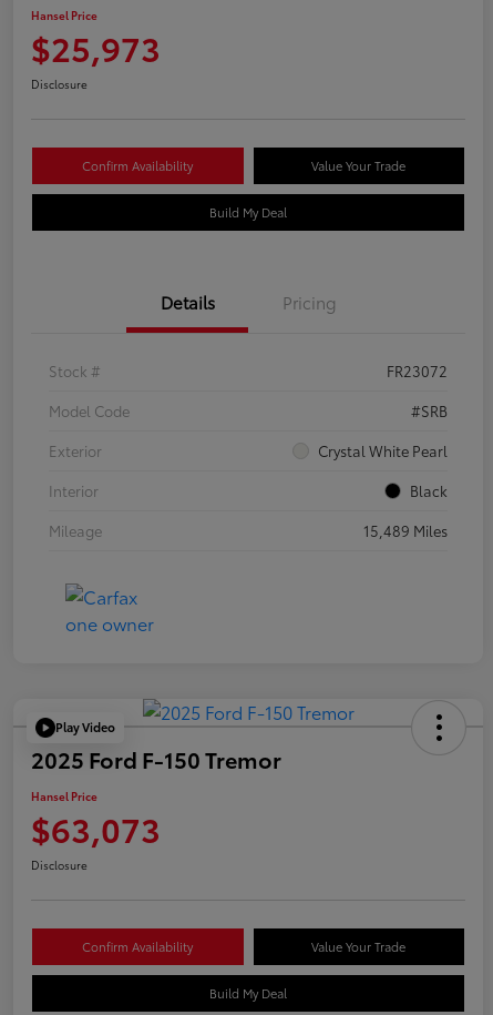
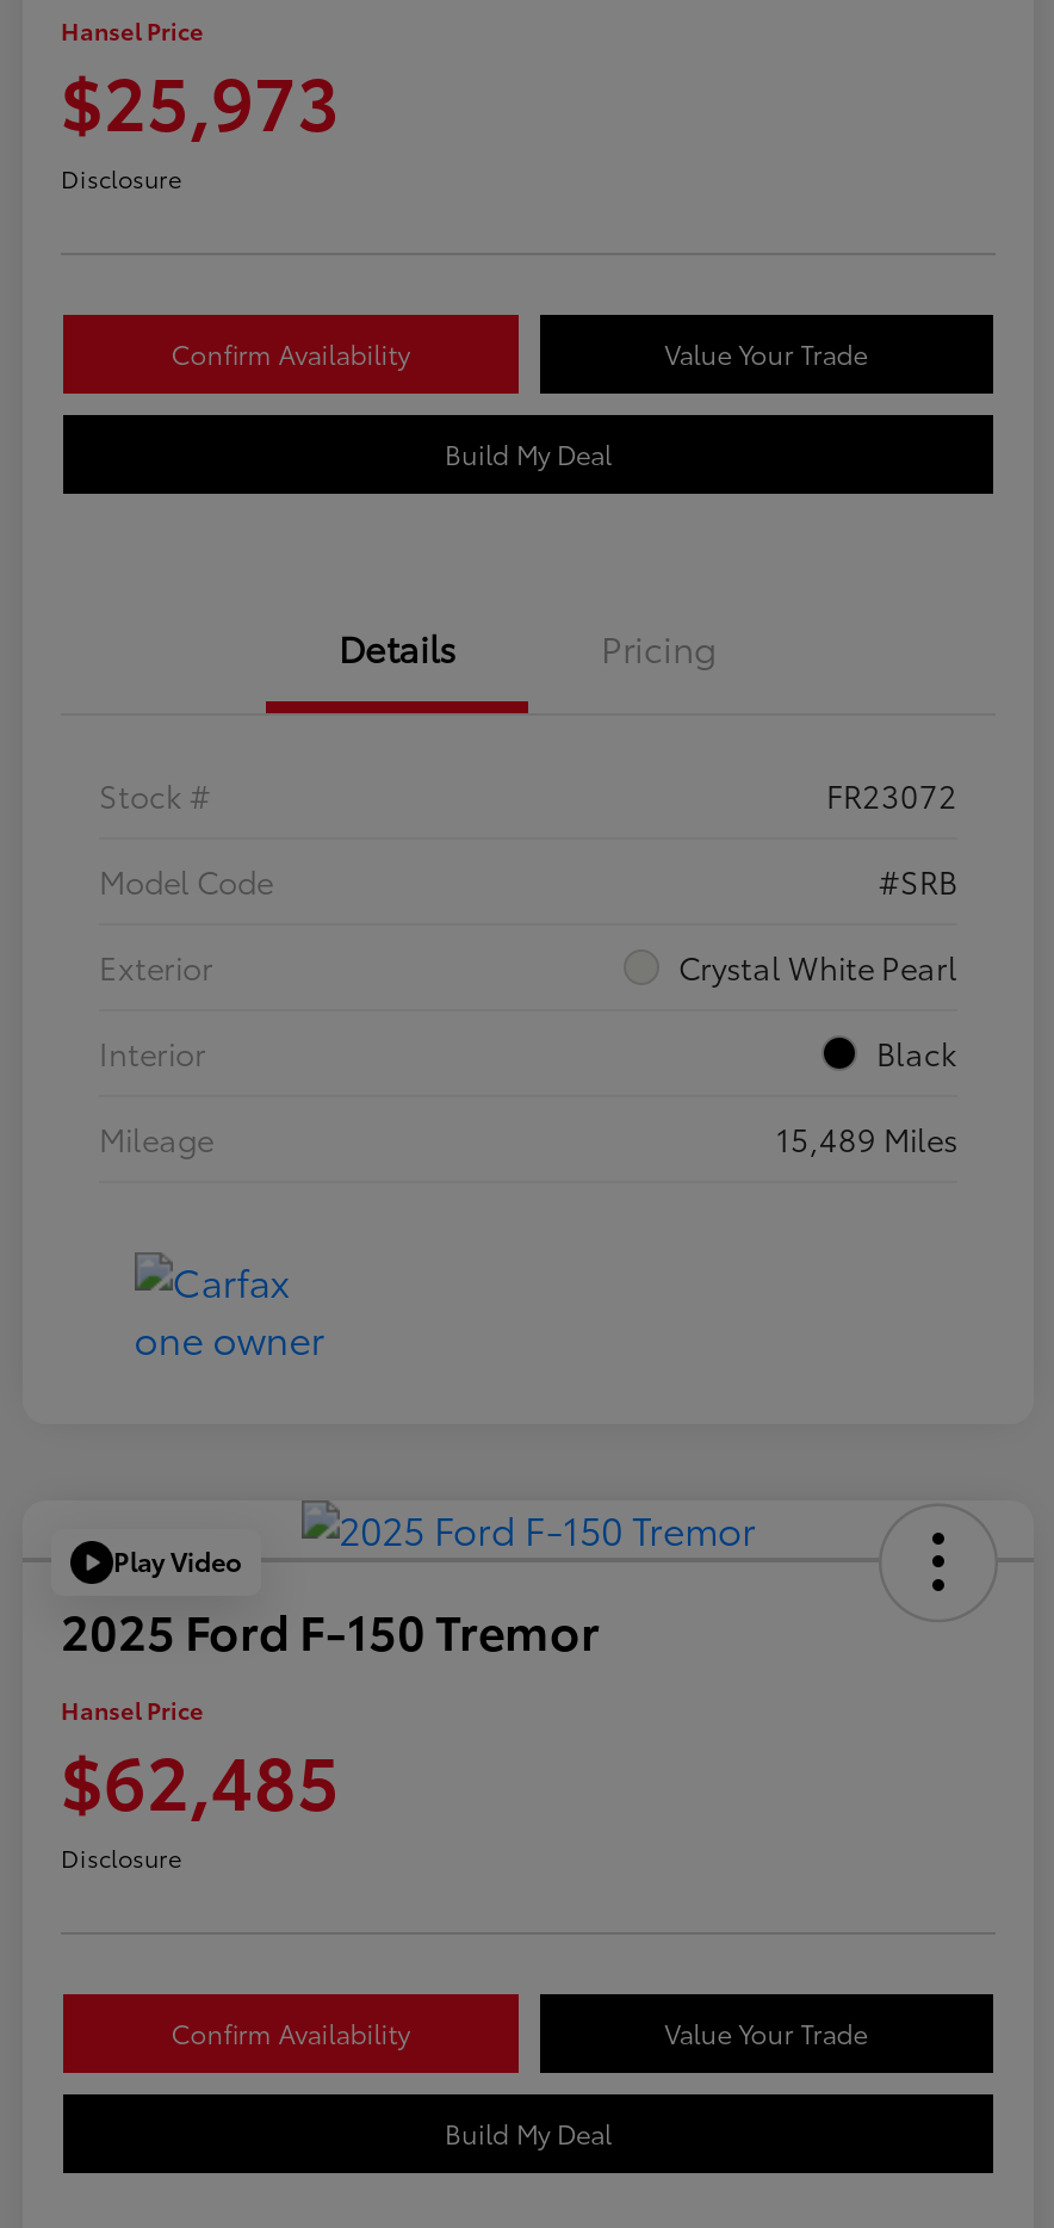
[31,804,161,852] $63,073 -> [61,1727,340,1829] $62,485

